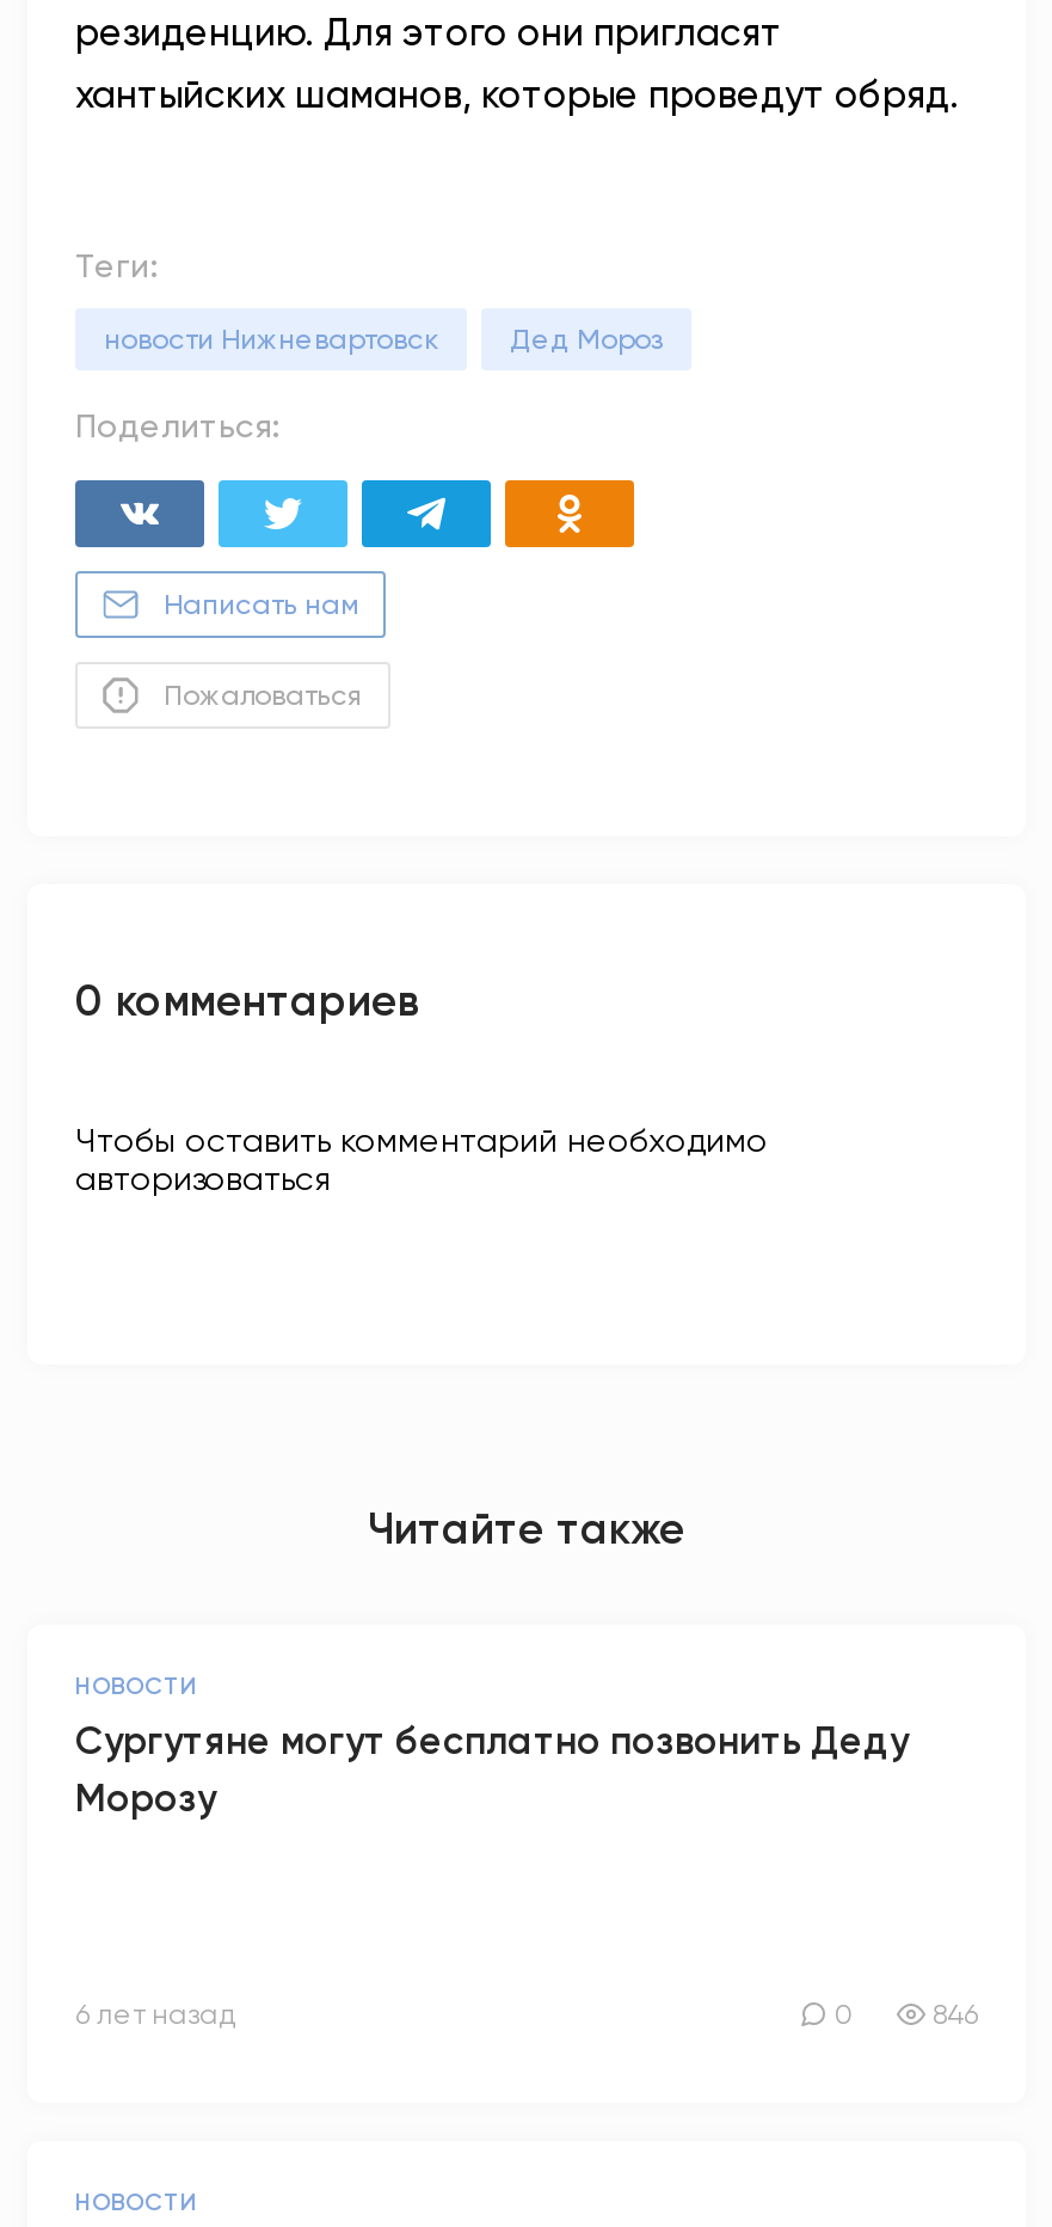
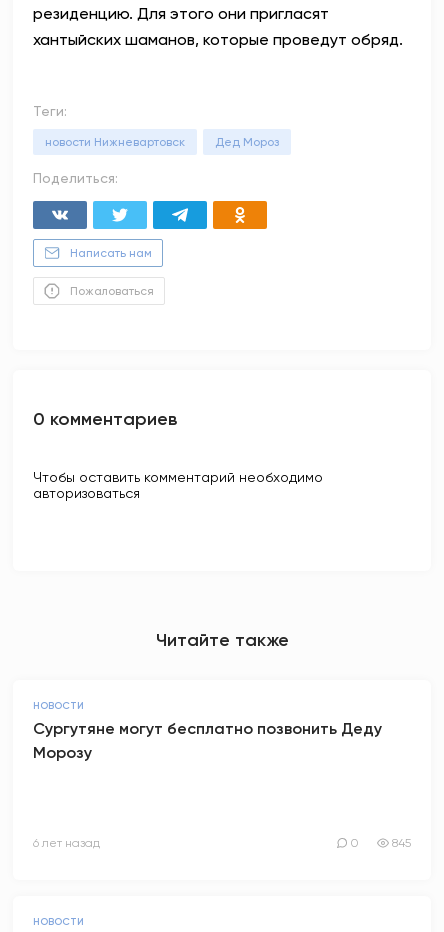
[933,1998,978,2031] 846 -> [392,836,411,850] 845

